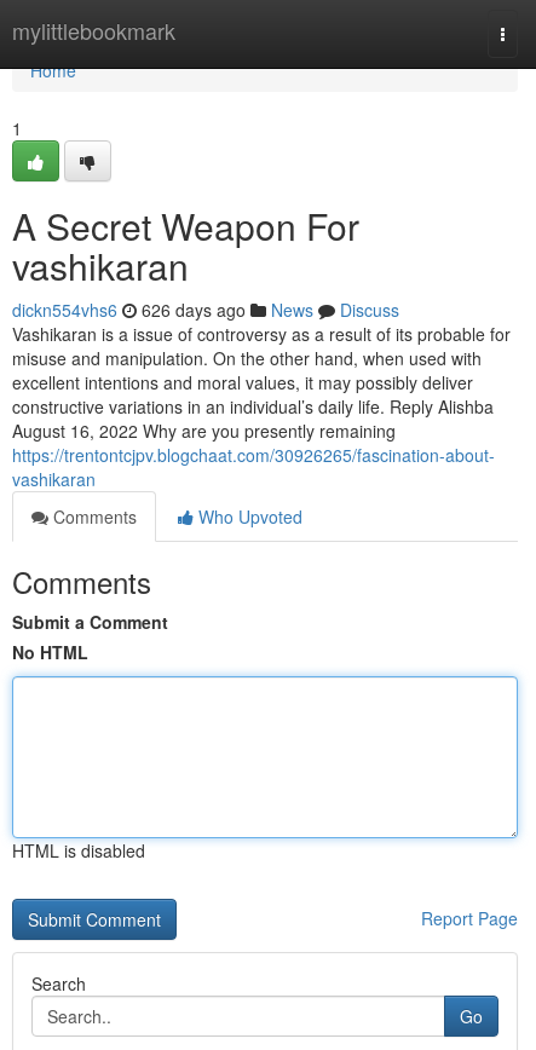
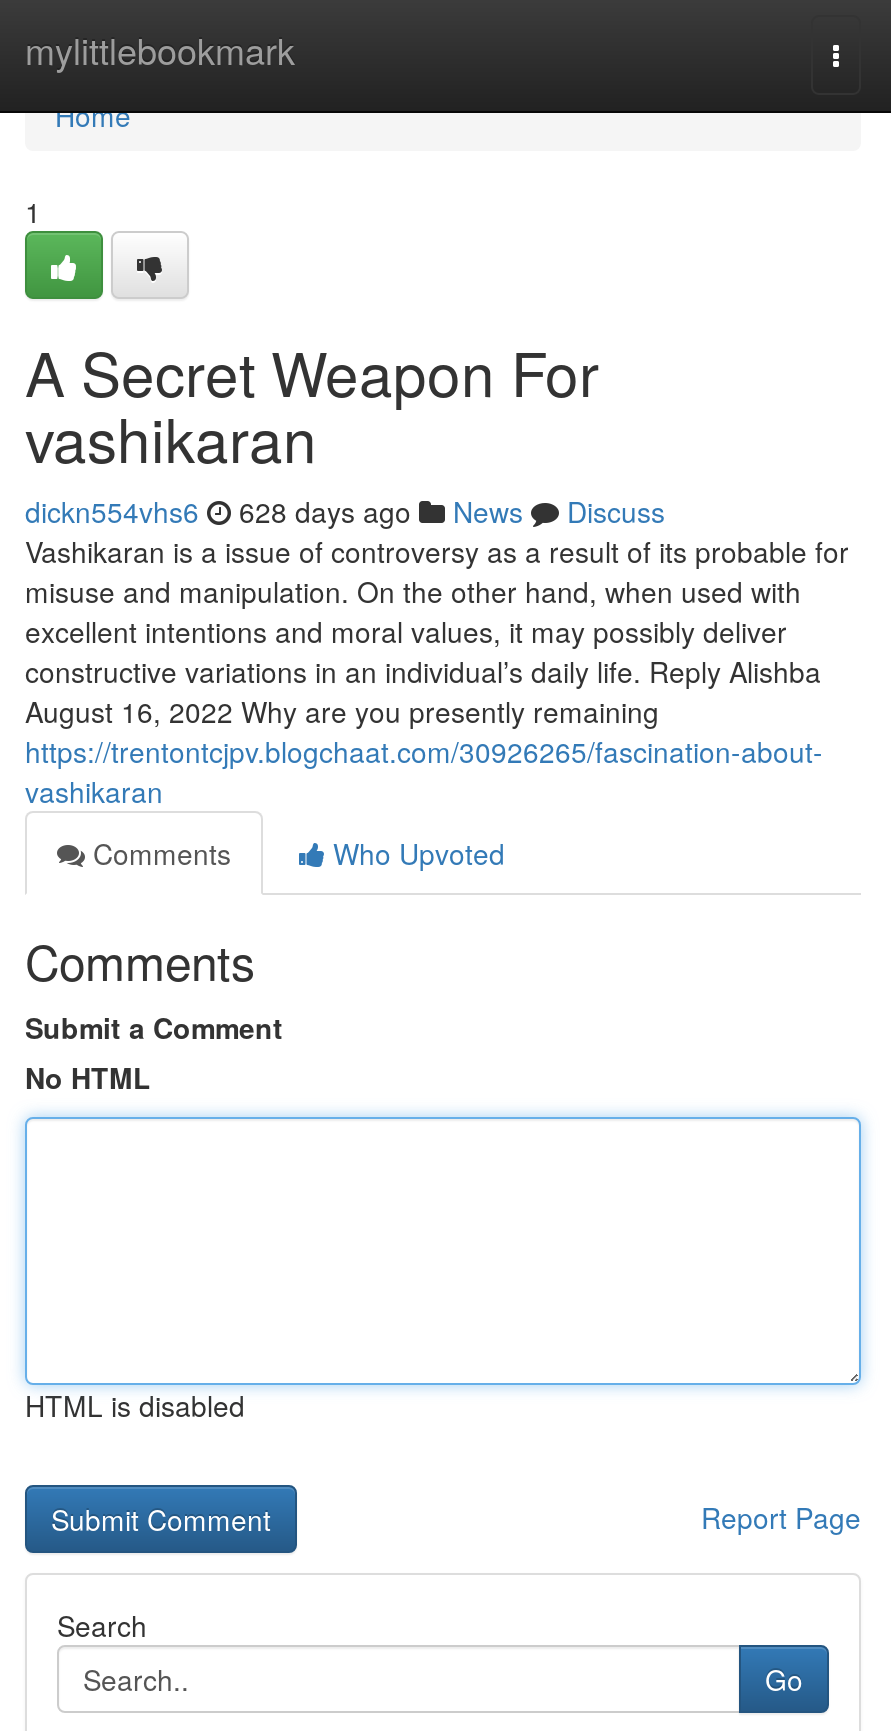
[12,298,399,322] dickn554vhs6 626 days ago News Discuss -> [25,491,665,531] dickn554vhs6 628 days ago News Discuss

